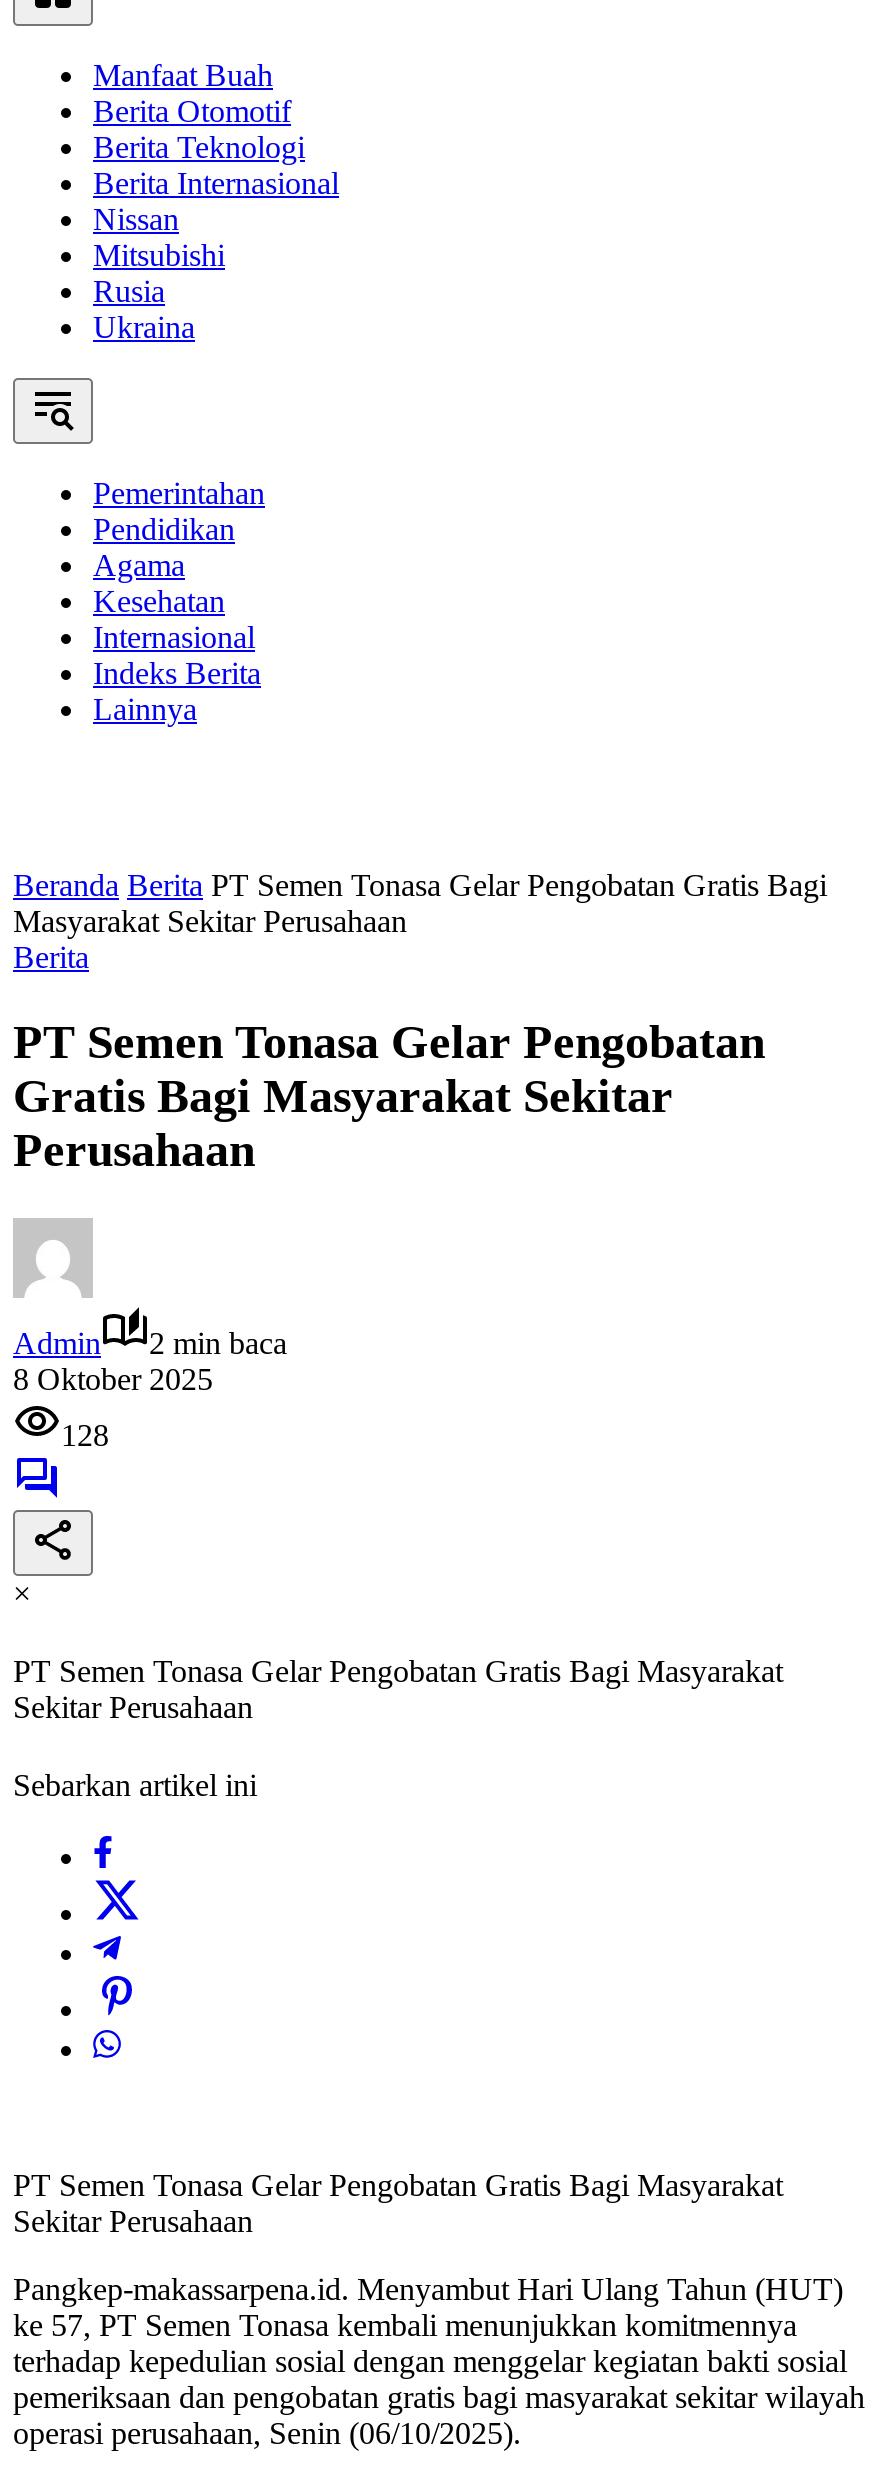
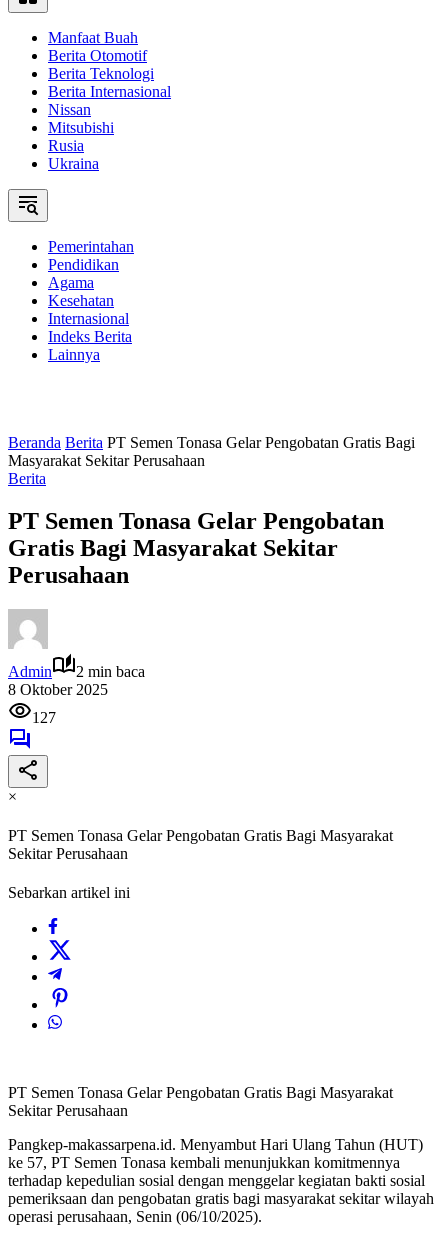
[61,1418,109,1452] 128 -> [32,709,56,726] 127

